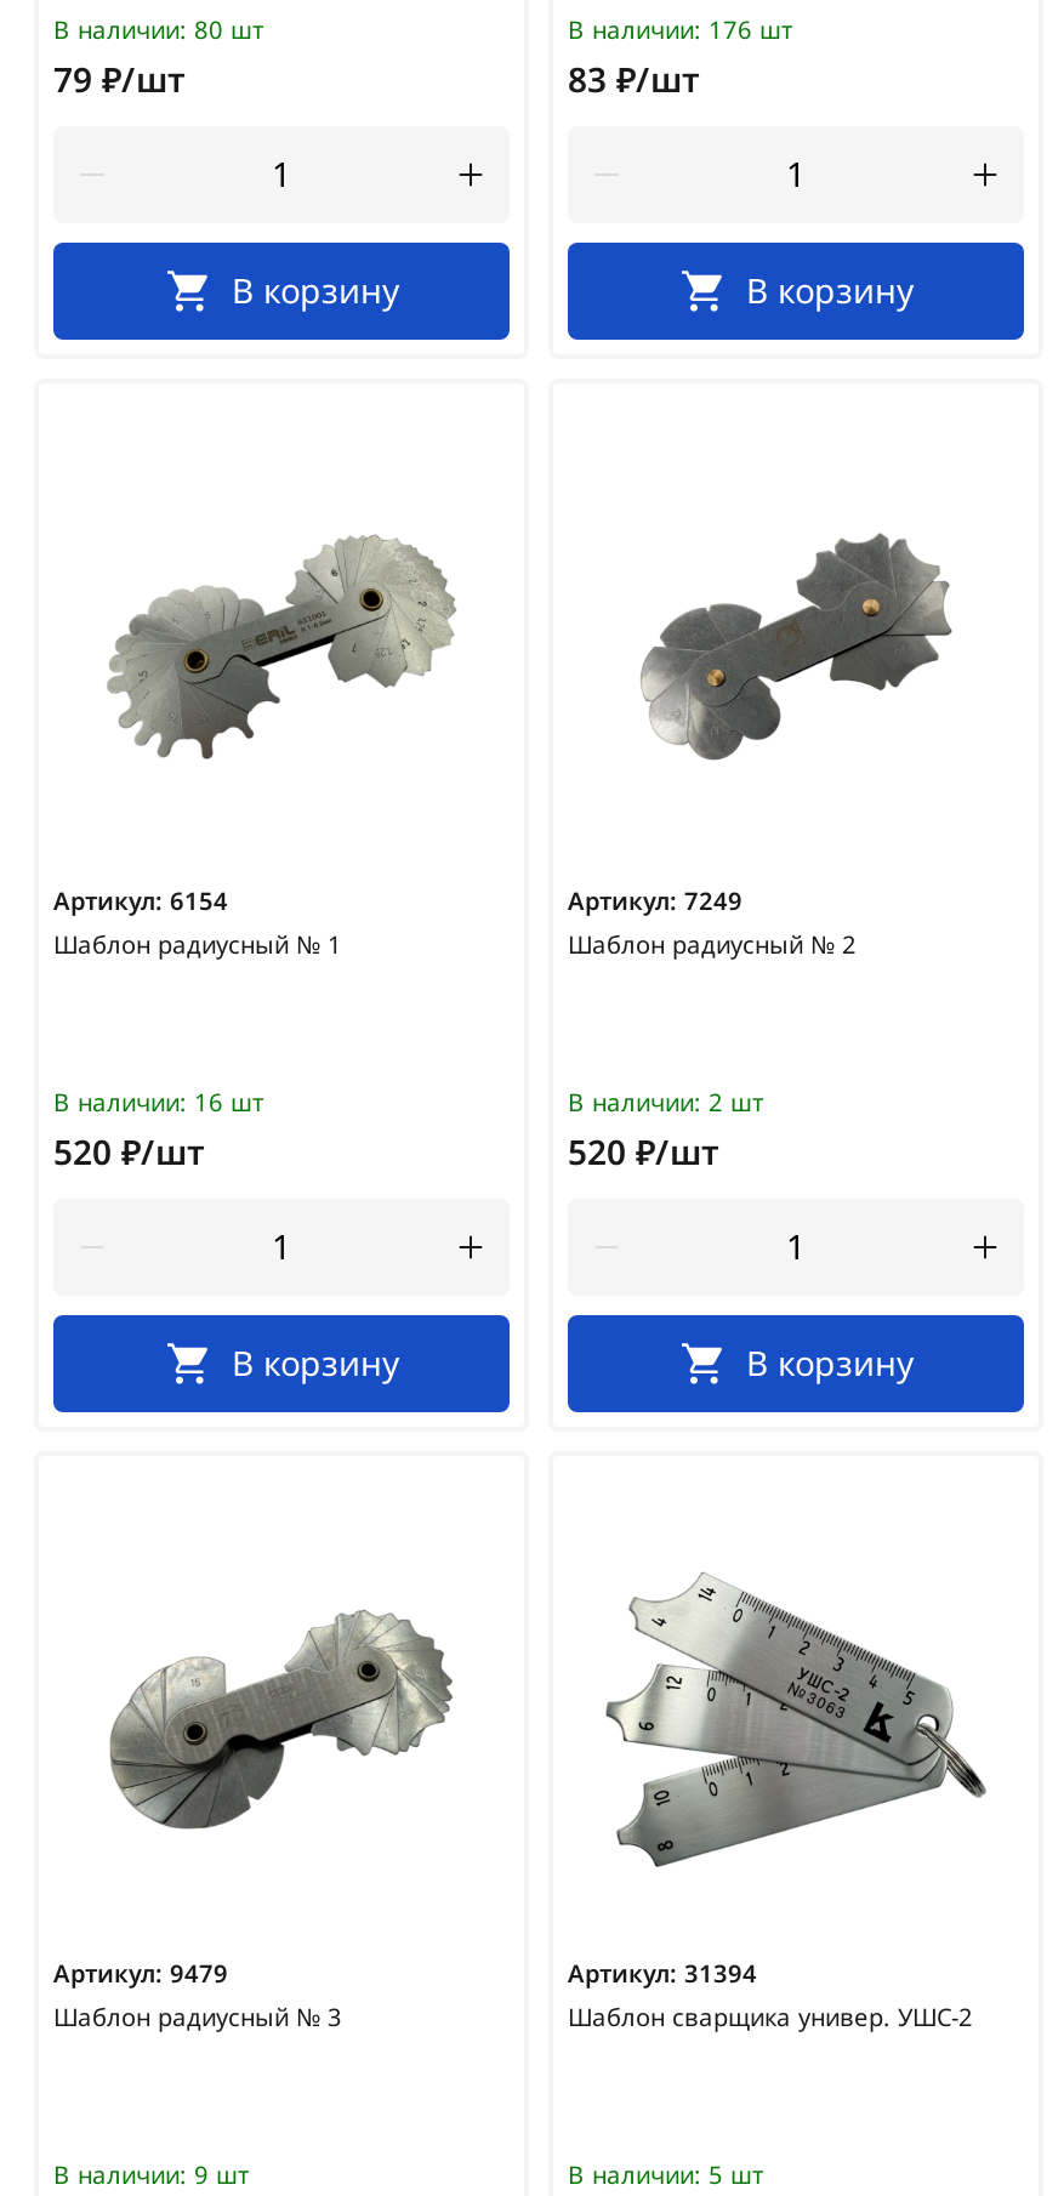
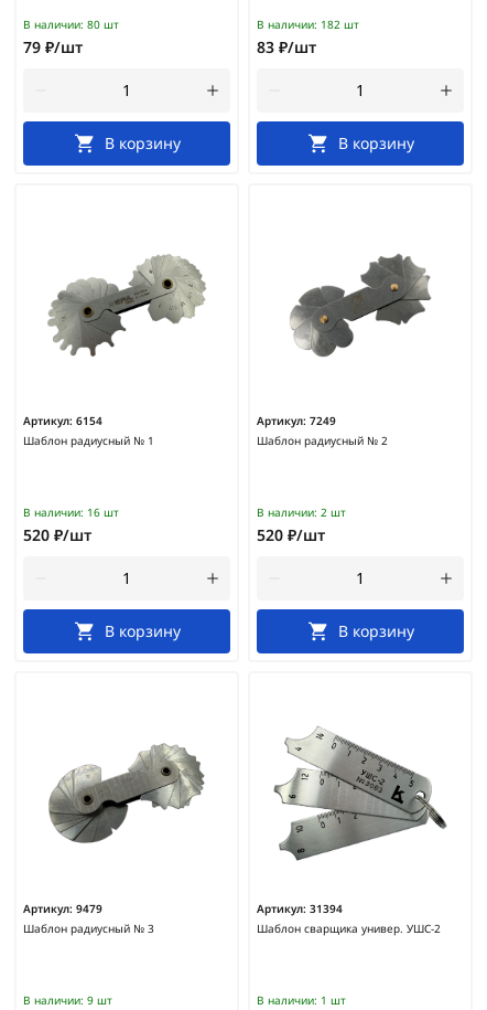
[568,12,793,46] В наличии: 176 шт -> [257,17,359,32] В наличии: 182 шт
[568,2157,764,2191] В наличии: 5 шт -> [257,992,346,1008] В наличии: 1 шт

